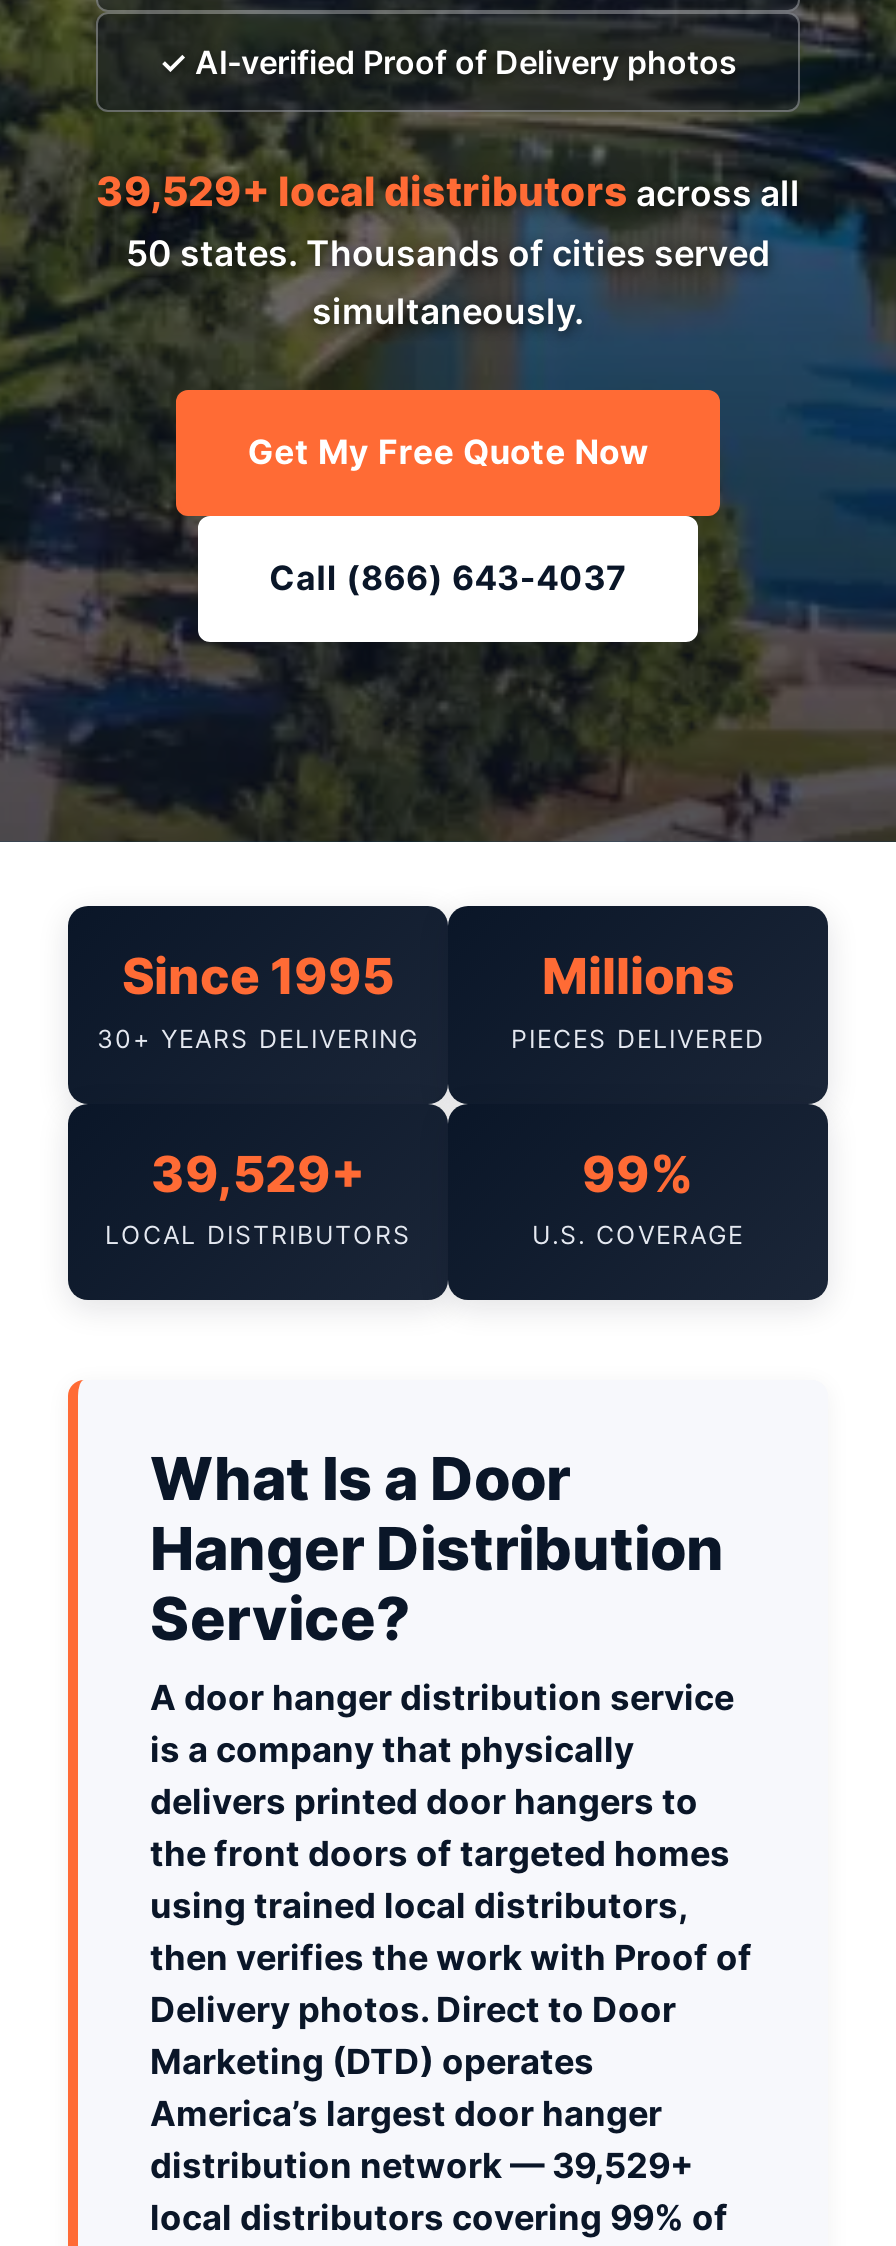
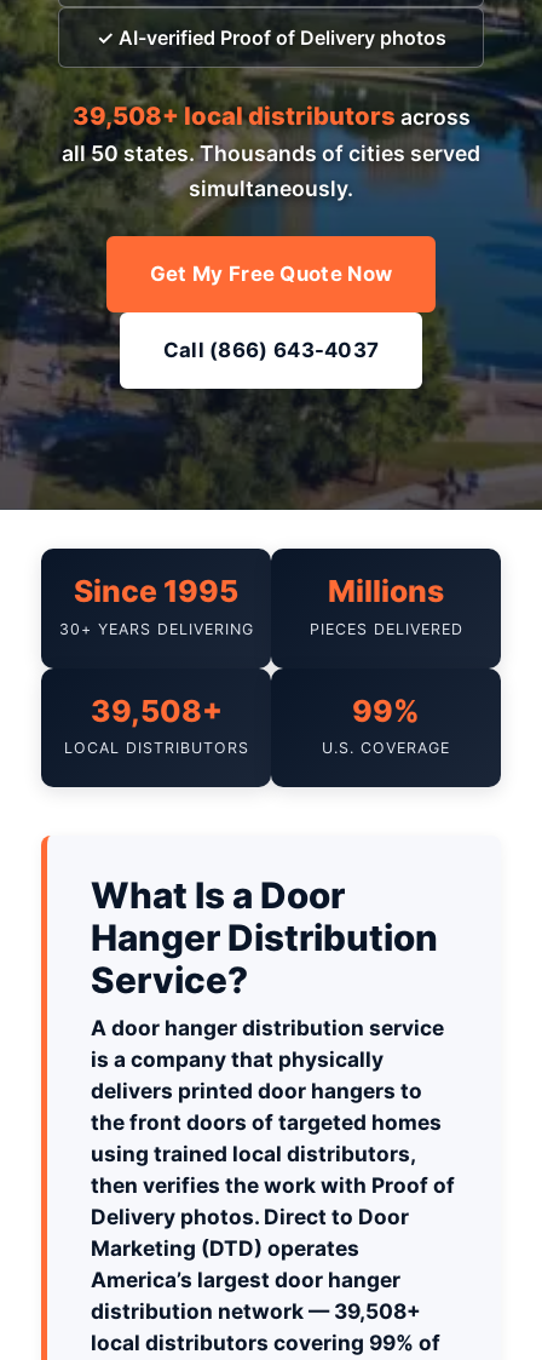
[96,166,800,274] 39,529+ local distributors across all | 50 states. Thousands of cities served -> [62,100,480,166] 39,508+ local distributors across | all 50 states. Thousands of cities served
[151,1144,365,1204] 39,529+ -> [90,693,222,729] 39,508+
[150,2144,694,2186] distribution network — 39,529+ -> [91,1298,421,1324] distribution network — 39,508+

